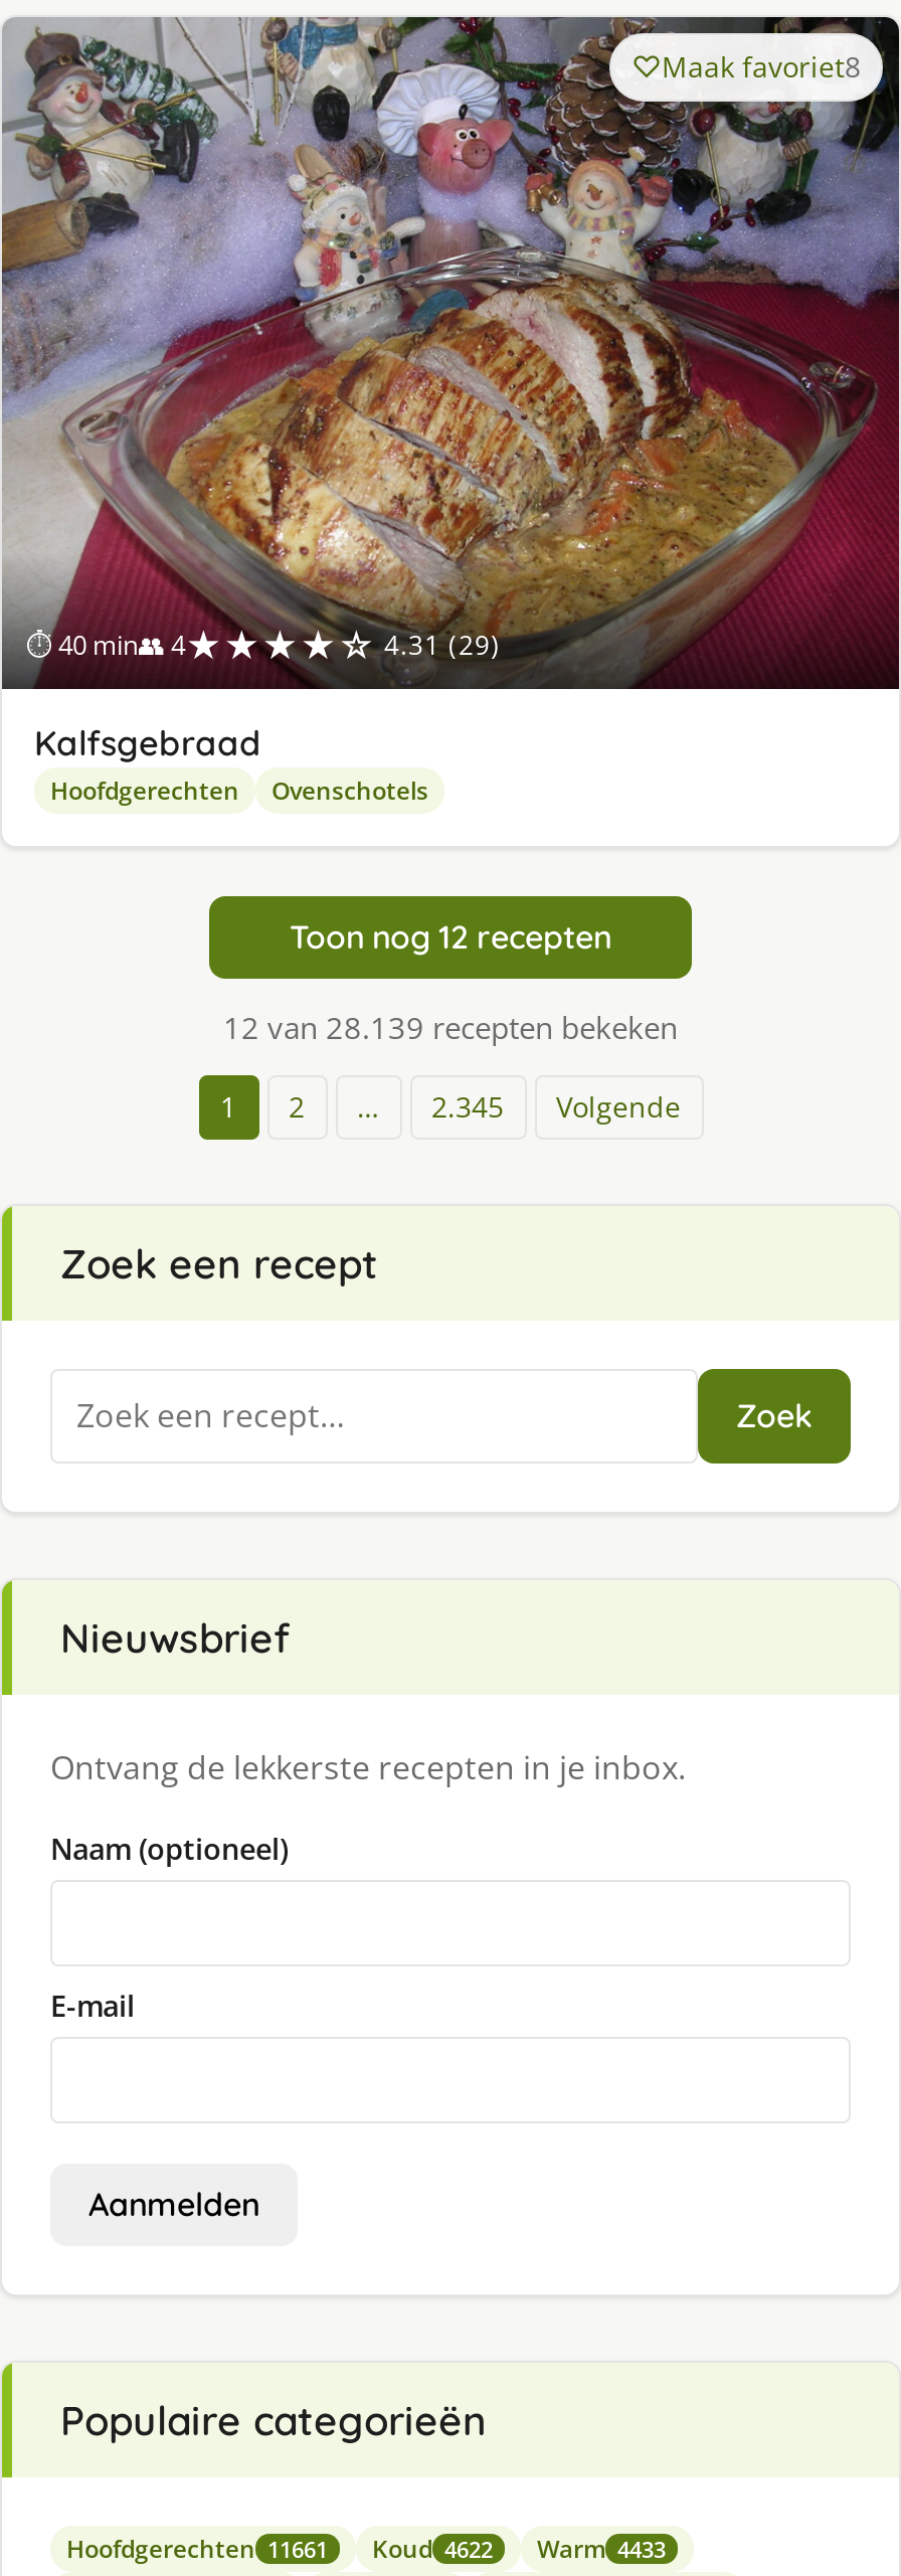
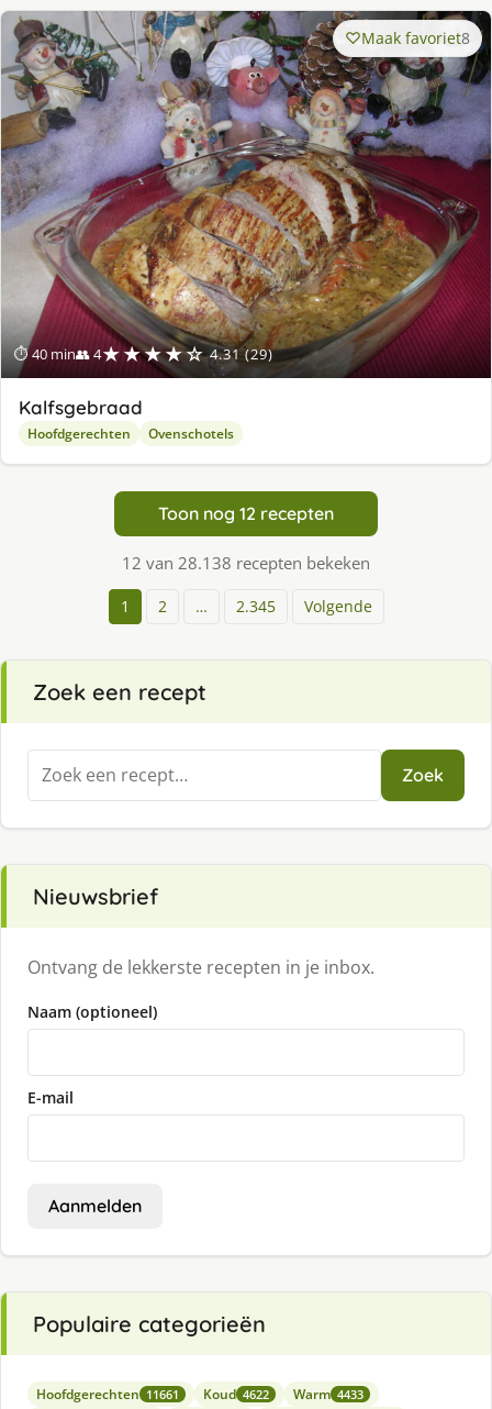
[223,1008,678,1048] 12 van 28.139 recepten bekeken -> [122,552,370,574] 12 van 28.138 recepten bekeken

